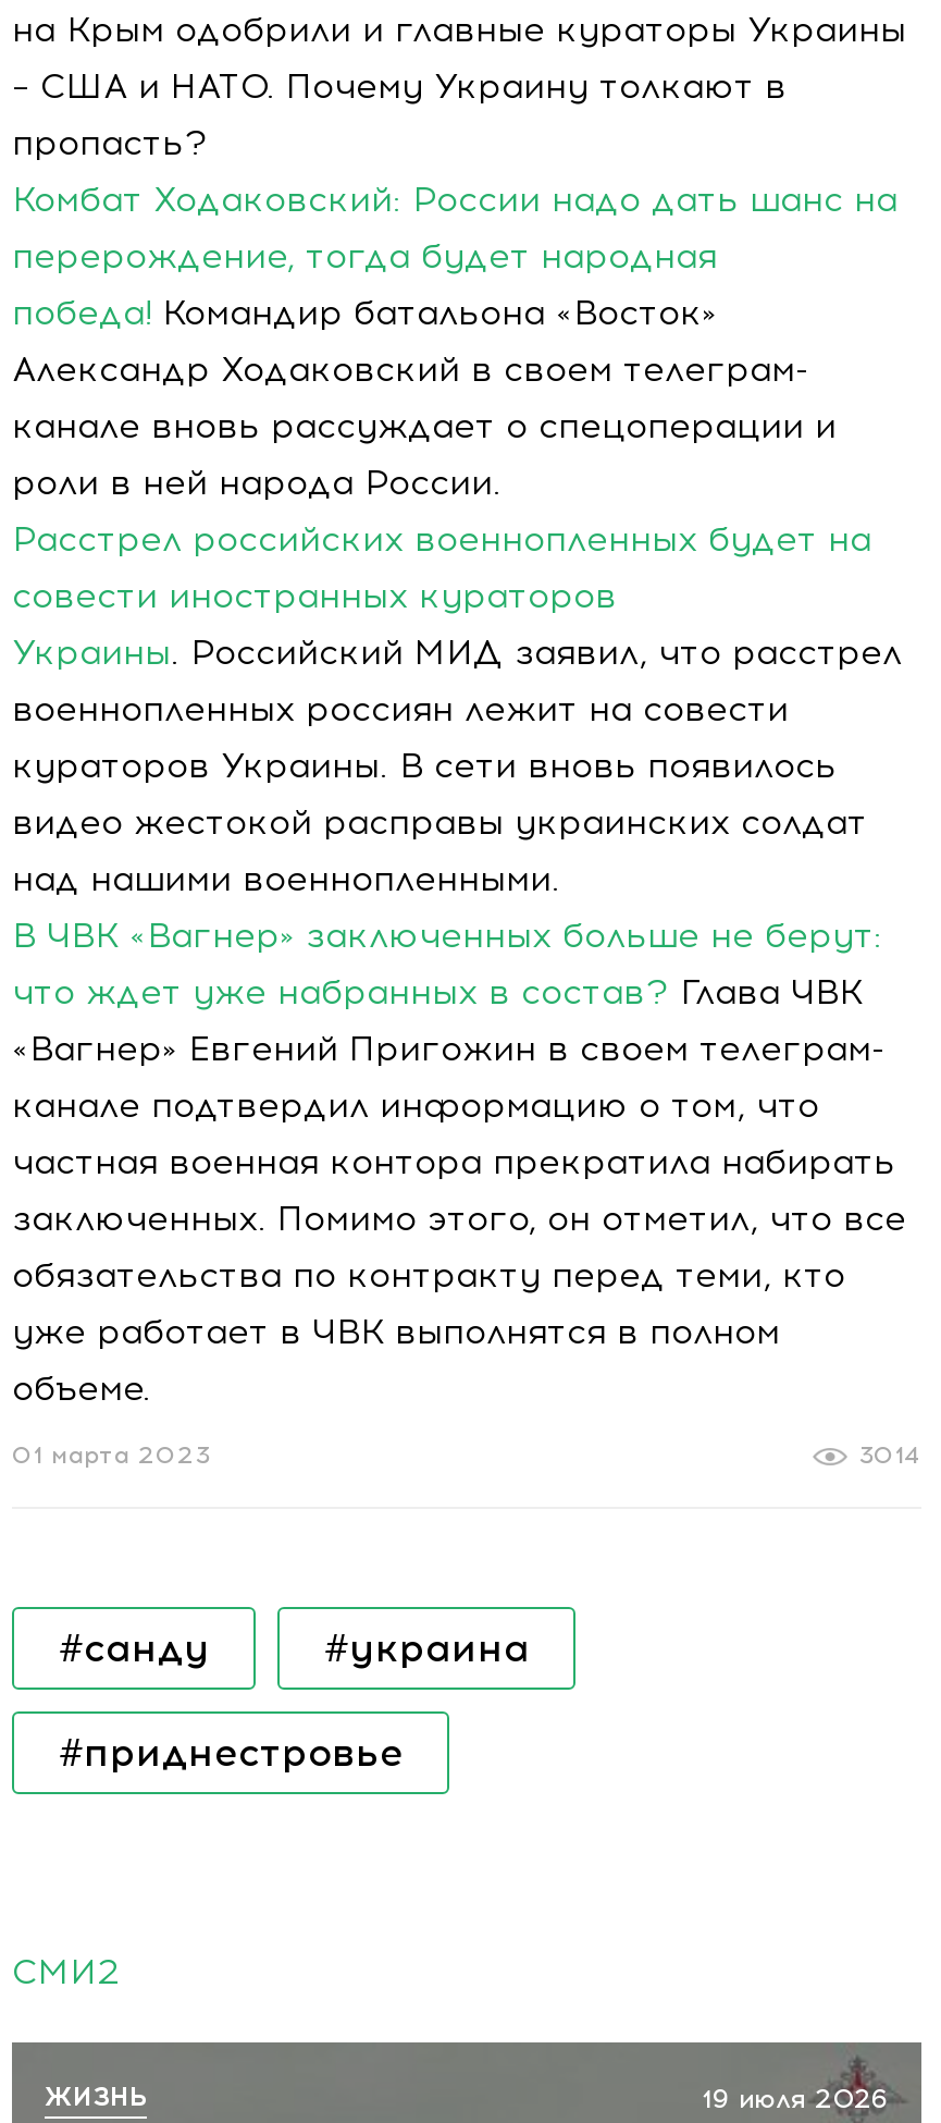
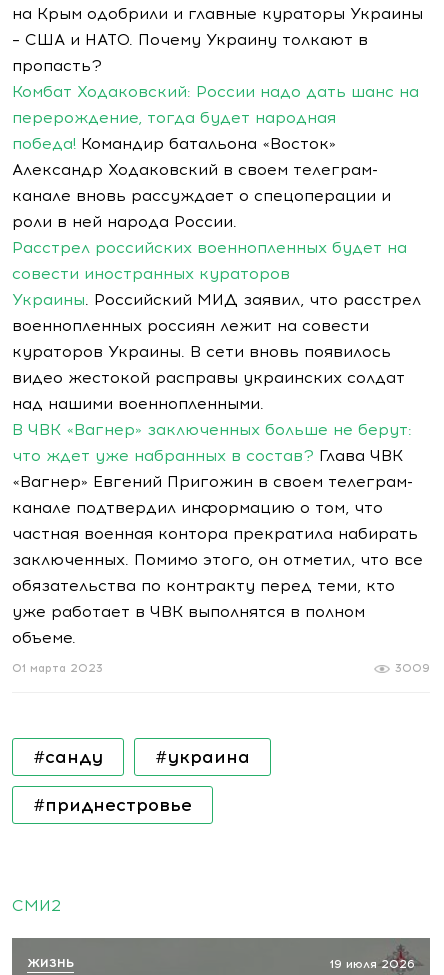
[858,1441,921,1470] 3014 -> [395,662,430,675] 3009

